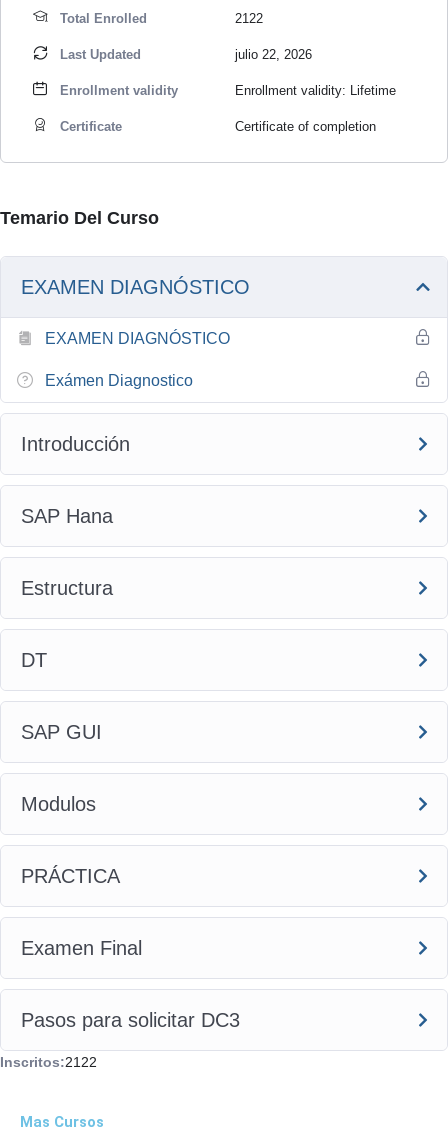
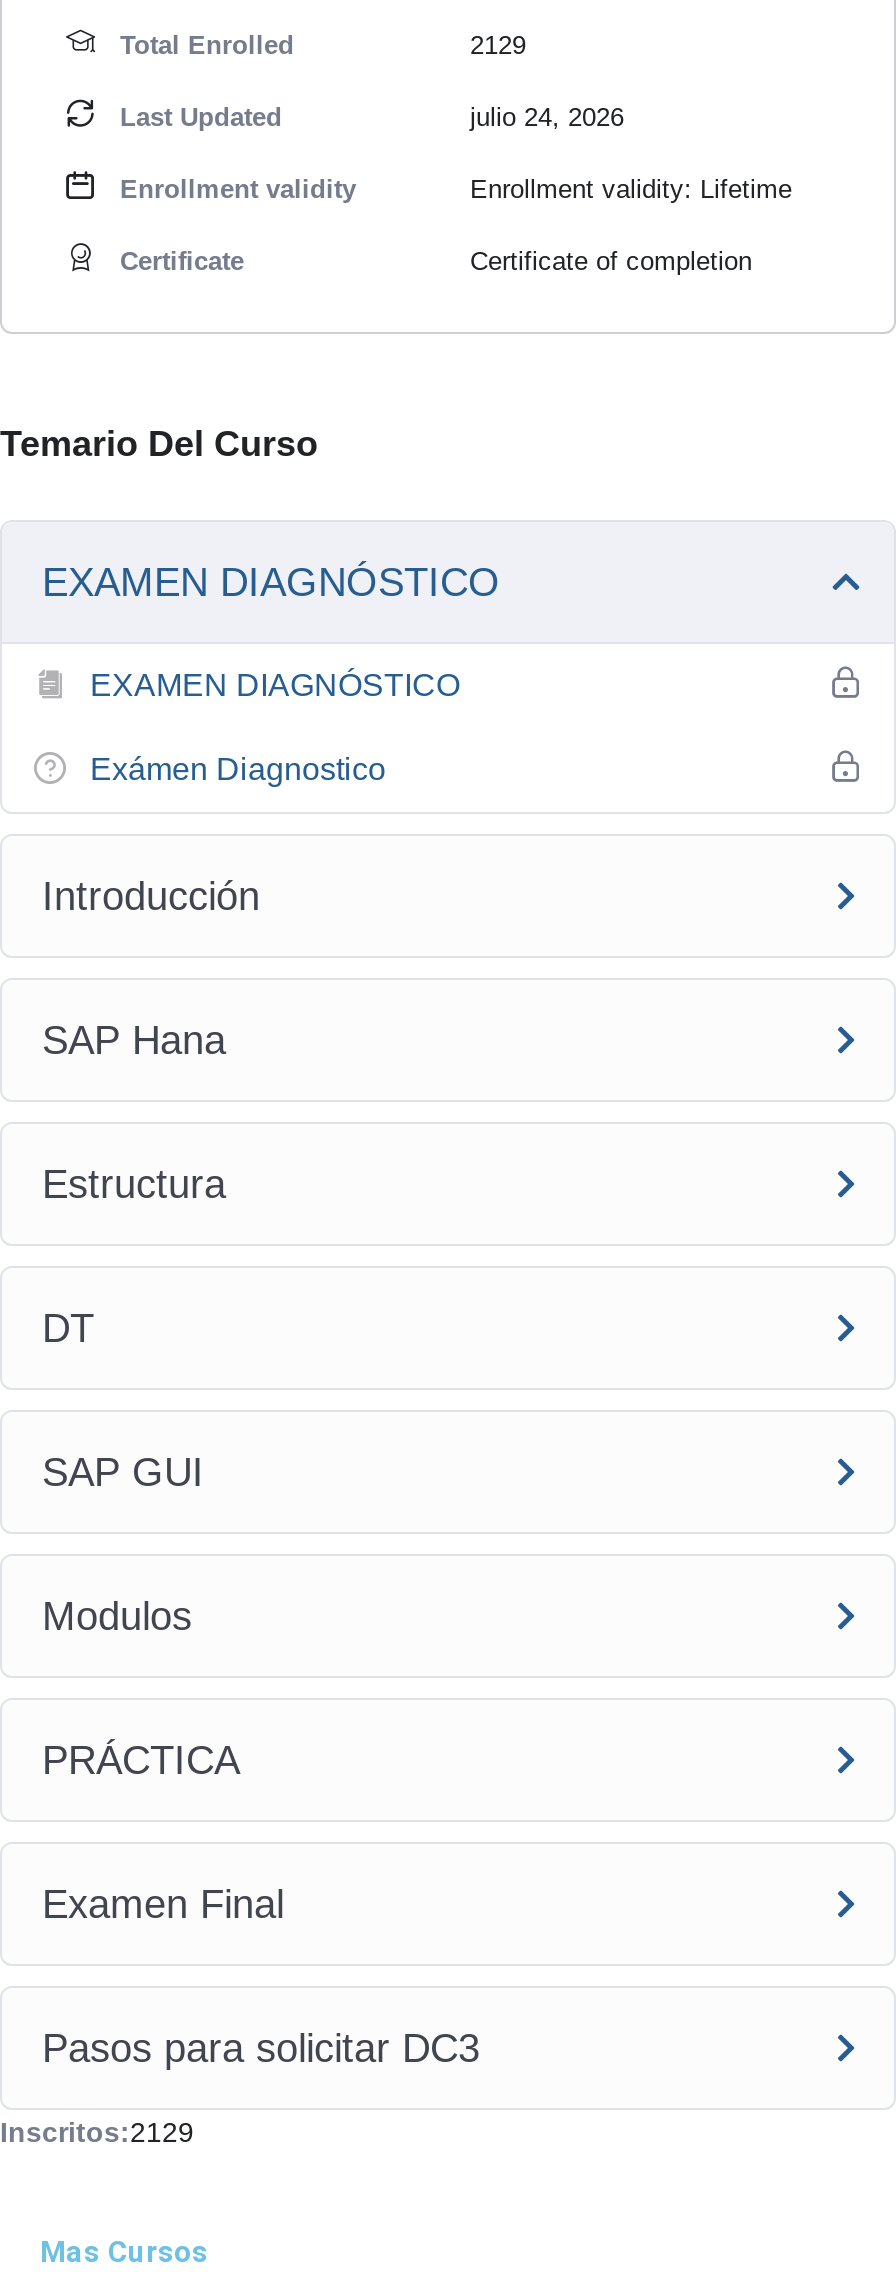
[235,11,263,26] 2122 -> [470,30,526,60] 2129
[235,47,312,62] julio 22, 2026 -> [470,102,624,132] julio 24, 2026
[0,1054,97,1070] Inscritos:2122 -> [0,2116,194,2148] Inscritos:2129

